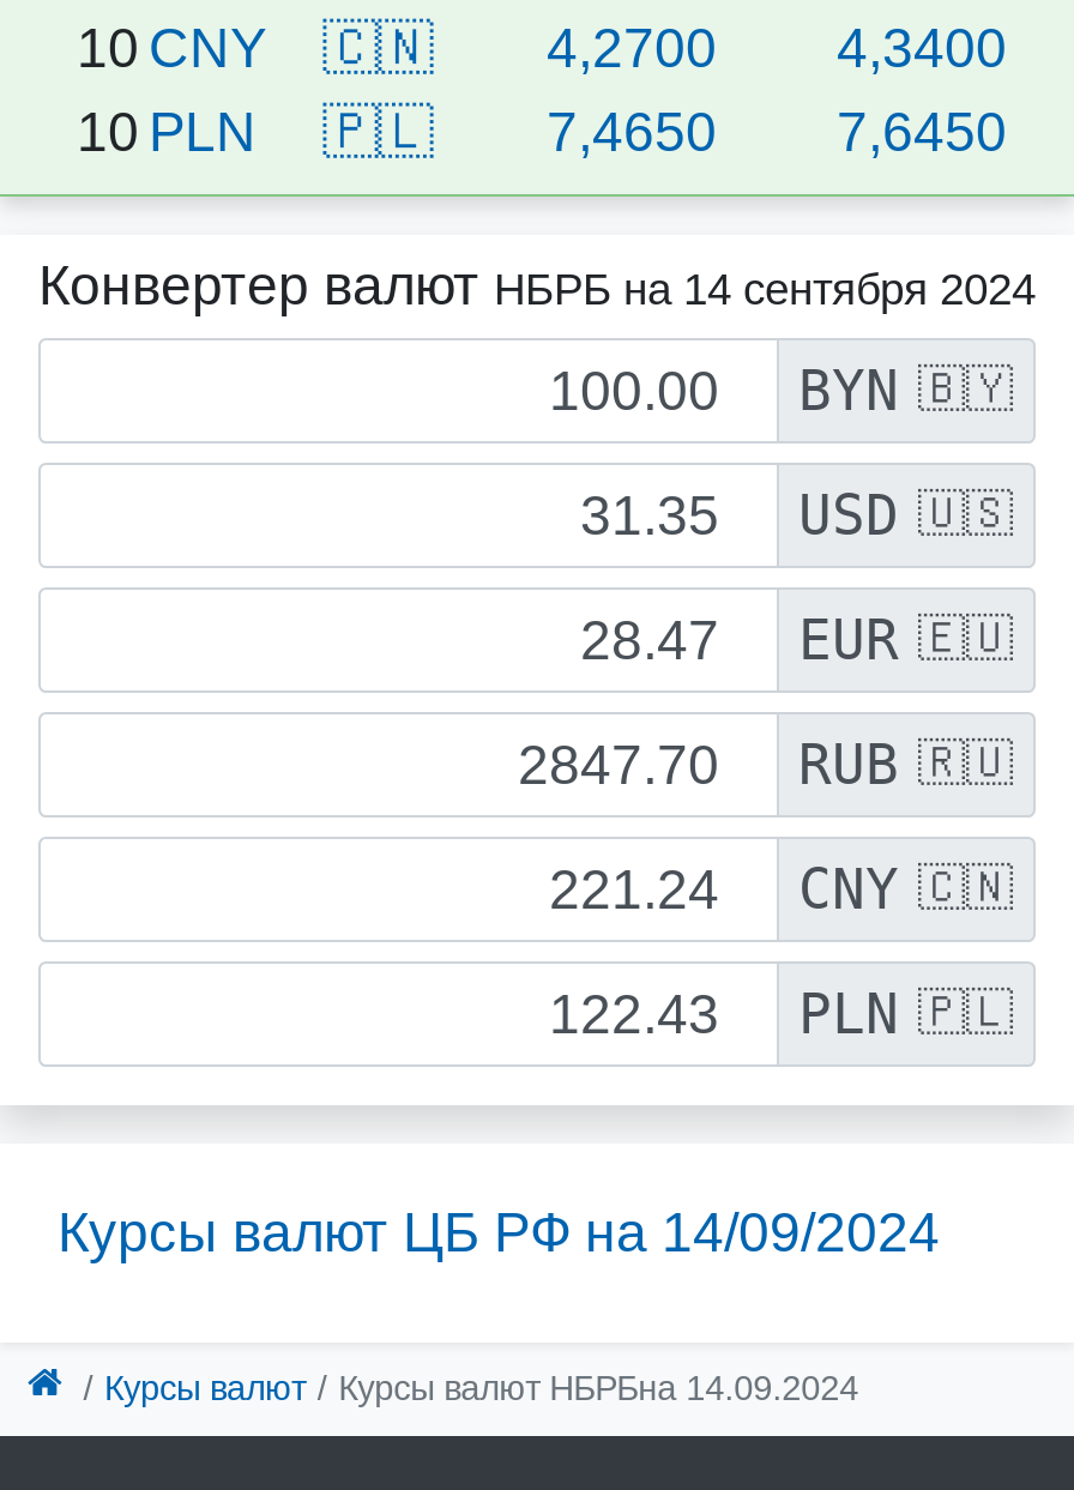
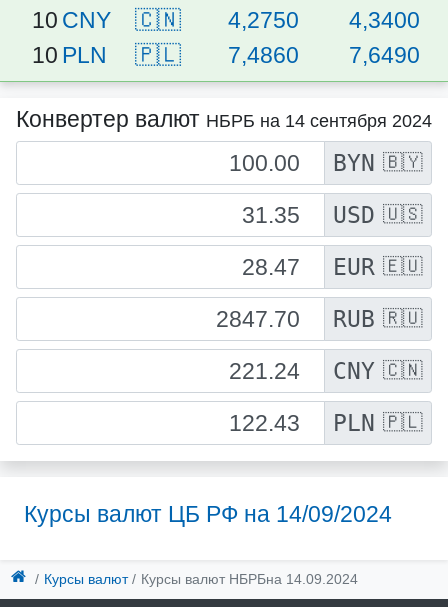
[547,16,717,78] 4,2700 -> [228,7,299,33] 4,2750
[547,100,717,162] 7,4650 -> [228,42,299,68] 7,4860
[837,100,1007,162] 7,6450 -> [349,42,420,68] 7,6490

